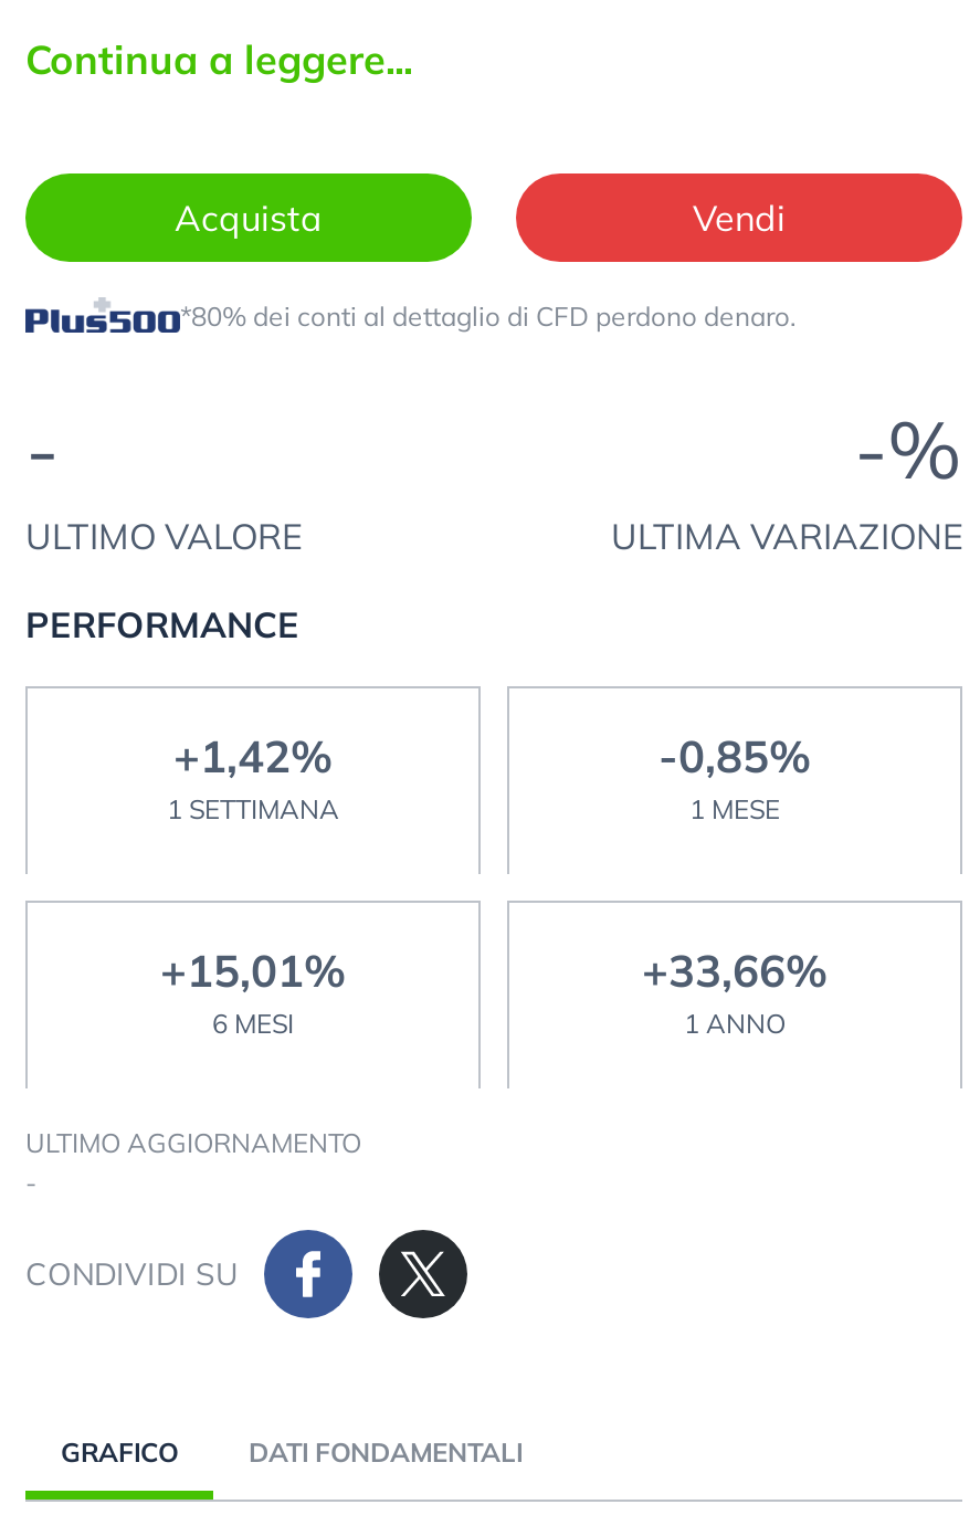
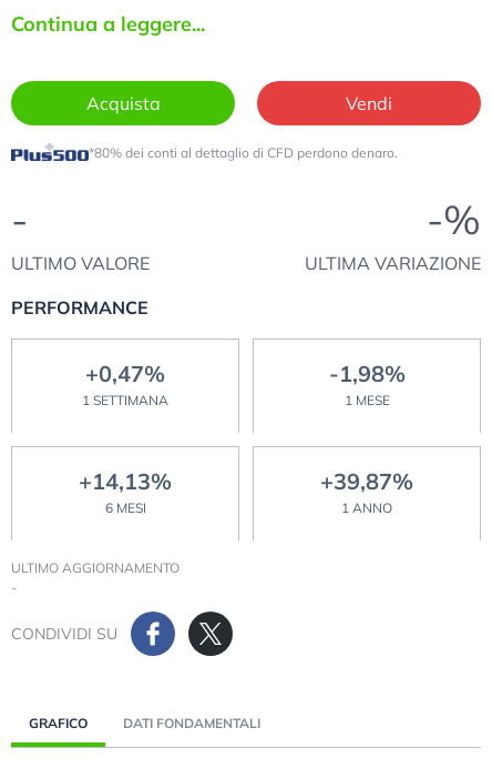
[173,728,333,783] +1,42% -> [85,360,165,387] +0,47%
[658,728,811,783] -0,85% -> [329,360,405,387] -1,98%
[160,943,346,998] +15,01% -> [79,467,172,495] +14,13%
[642,943,828,998] +33,66% -> [320,467,413,495] +39,87%

